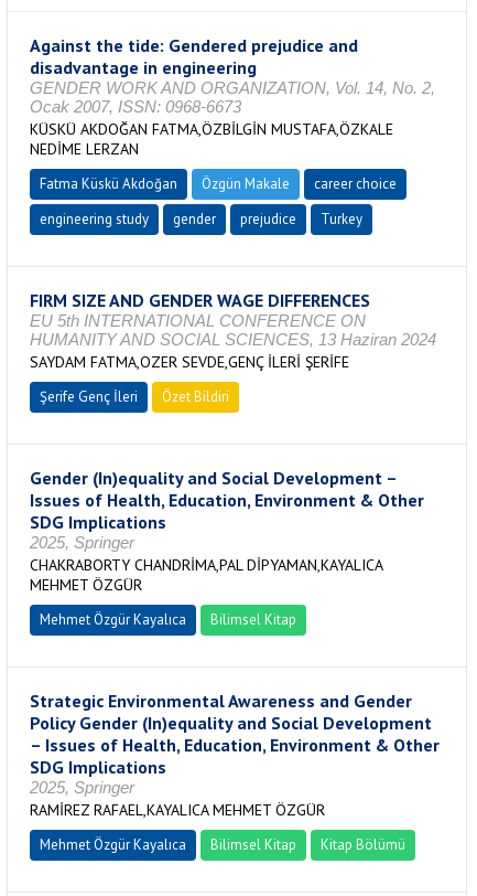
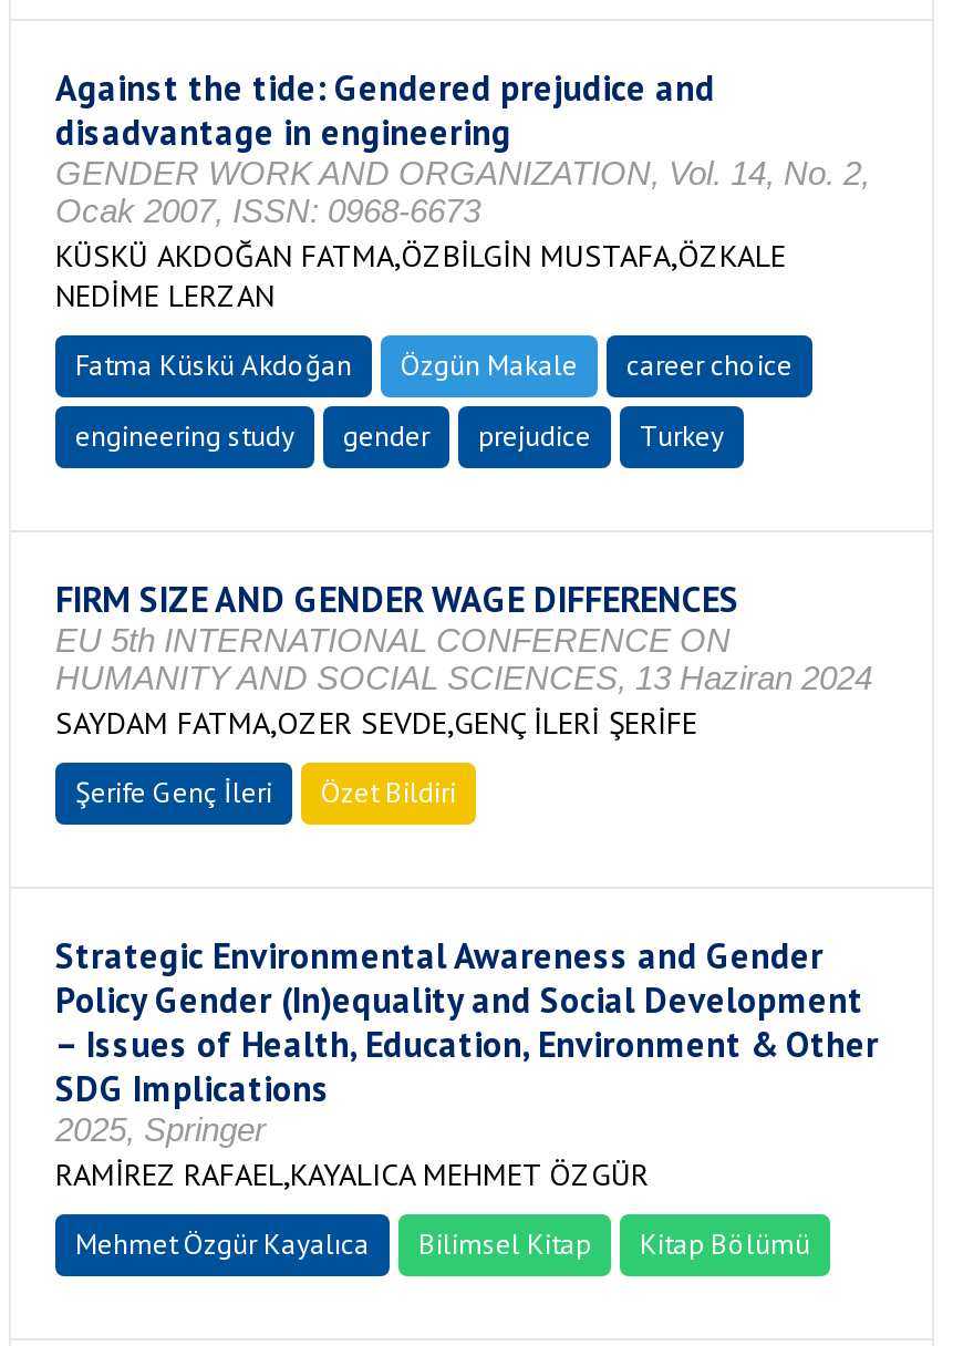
[30,467,424,629] Gender (In)equality and Social Development – | Issues of Health, Education, Environment & Other | SDG Implications | 2025, Springer | CHAKRABORTY CHANDRİMA,PAL DİPYAMAN,KAYALICA | MEHMET ÖZGÜR | Mehmet Özgür Kayalıca | Bilimsel Kitap -> none

